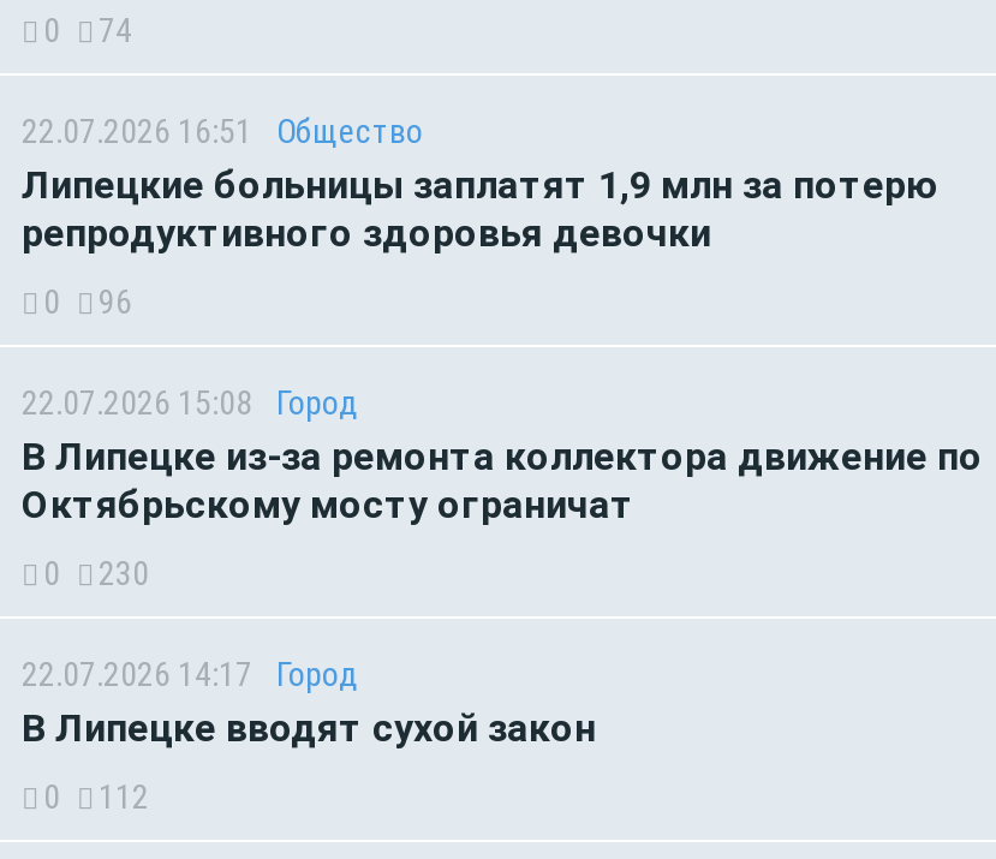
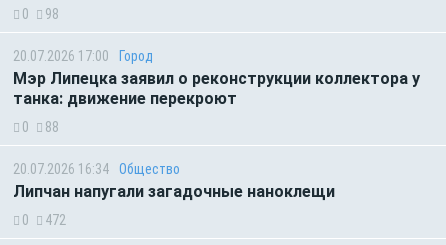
[22,12,937,422] 74 | 22.07.2026 16:51 | Общество | Липецкие больницы заплатят 1,9 млн за потерю | репродуктивного здоровья девочки | 0 | 96 | 22.07.2026 15:08 -> [13,6,109,64] 98 | 20.07.2026 17:00
[22,434,983,528] В Липецке из-за ремонта коллектора движение по | Октябрьскому мосту ограничат -> [13,69,420,108] Мэр Липецка заявил о реконструкции коллектора у | танка: движение перекроют
[43,555,149,593] 0 230 -> [22,119,59,135] 0 88
[22,655,596,752] 22.07.2026 14:17 | Город | В Липецке вводят сухой закон -> [13,161,335,201] 20.07.2026 16:34 | Общество | Липчан напугали загадочные наноклещи
[43,778,149,816] 0 112 -> [22,212,66,228] 0 472

